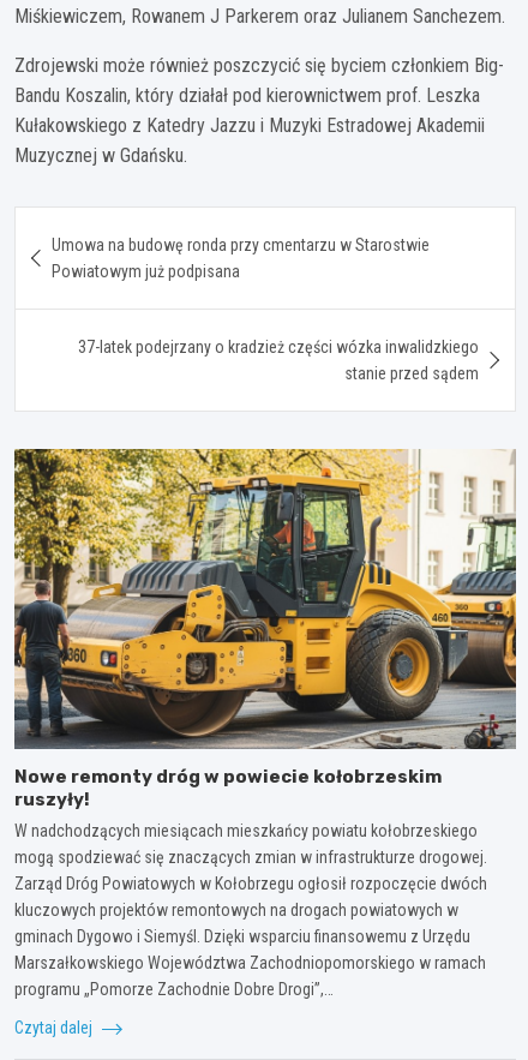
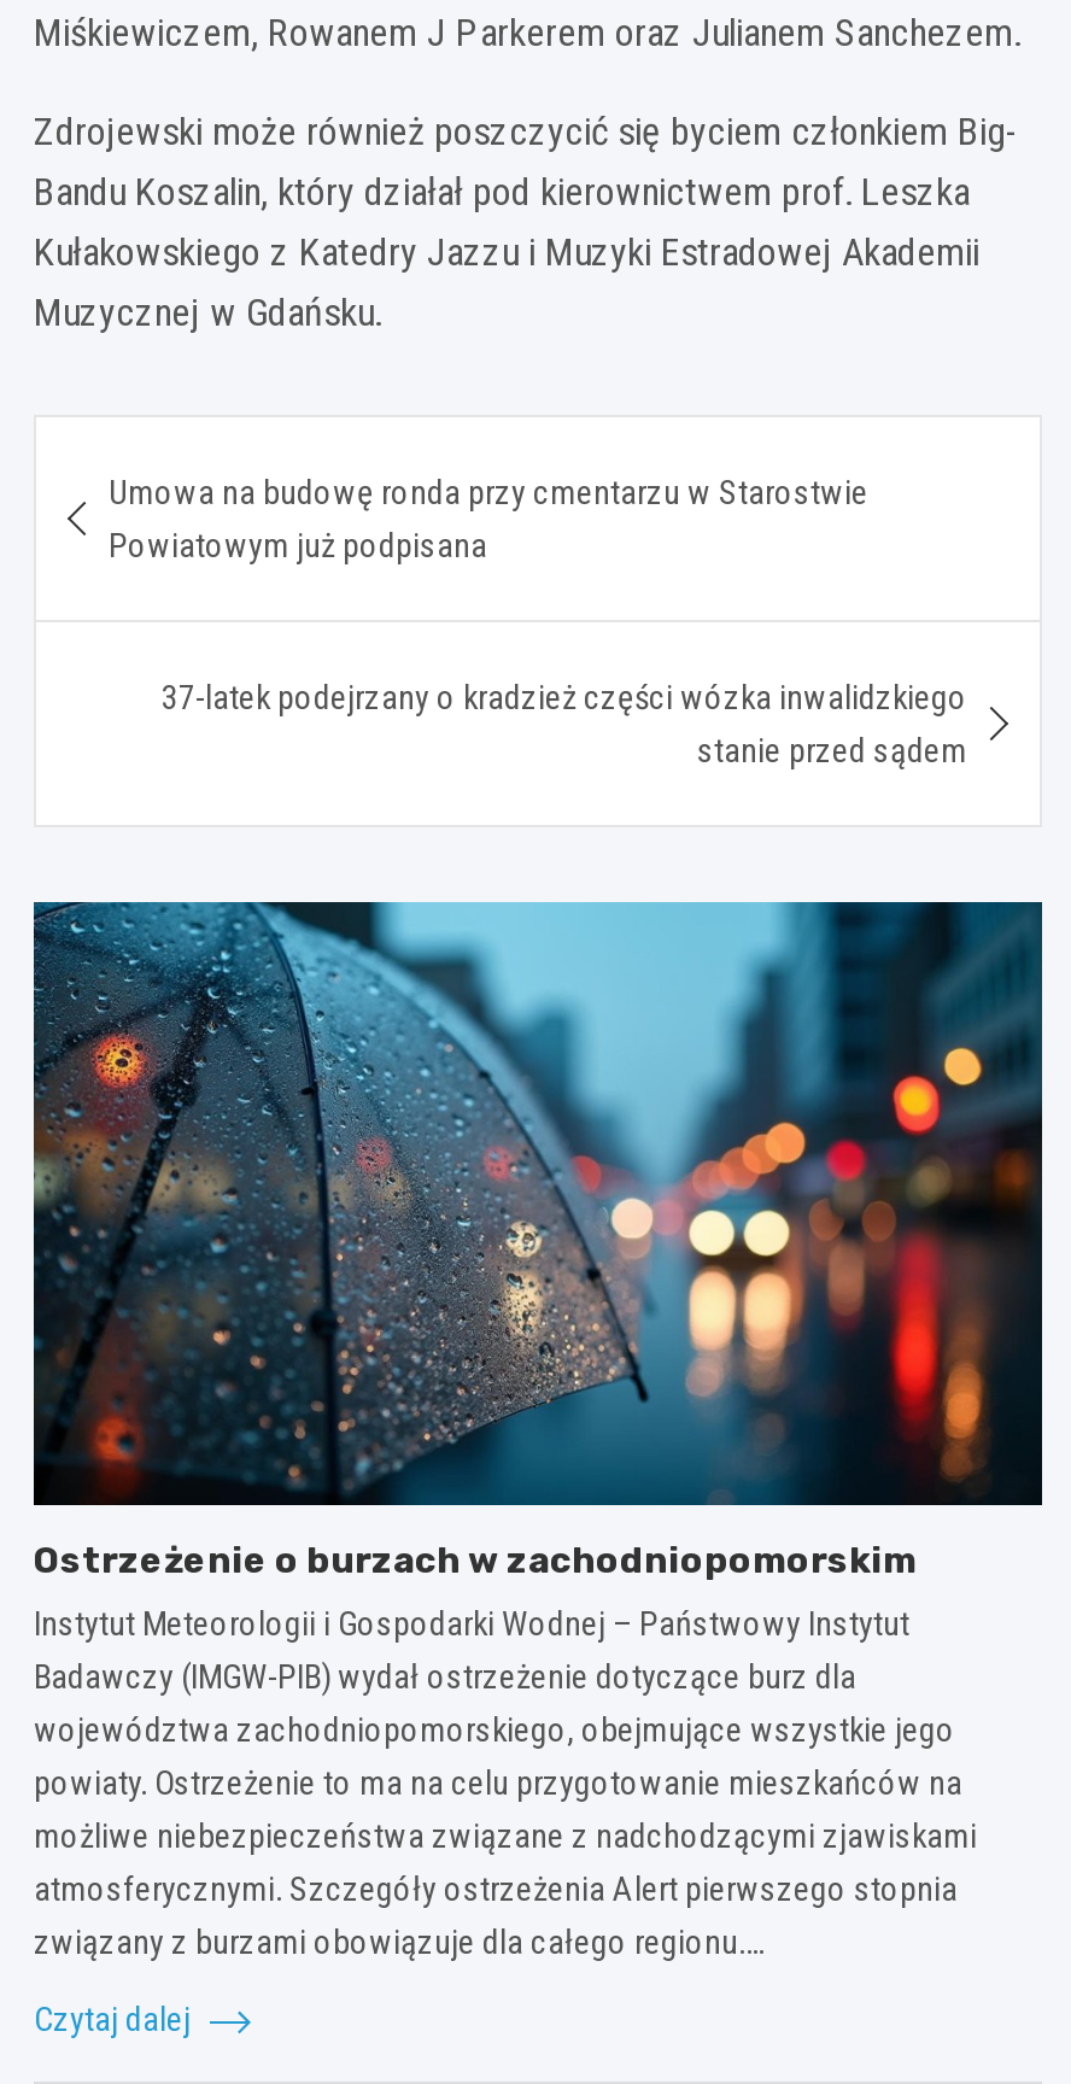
[13,448,517,811] [image] | Nowe remonty dróg w powiecie kołobrzeskim | ruszyły! -> [31,900,1044,1584] [image] | Ostrzeżenie o burzach w zachodniopomorskim
[14,822,487,999] W nadchodzących miesiącach mieszkańcy powiatu kołobrzeskiego | mogą spodziewać się znaczących zmian w infrastrukturze drogowej. | Zarząd Dróg Powiatowych w Kołobrzegu ogłosił rozpoczęcie dwóch | kluczowych projektów remontowych na drogach powiatowych w | gminach Dygowo i Siemyśl. Dzięki wsparciu finansowemu z Urzędu | Marszałkowskiego Województwa Zachodniopomorskiego w ramach | programu „Pomorze Zachodnie Dobre Drogi”,… -> [34,1605,977,1962] Instytut Meteorologii i Gospodarki Wodnej – Państwowy Instytut | Badawczy (IMGW-PIB) wydał ostrzeżenie dotyczące burz dla | województwa zachodniopomorskiego, obejmujące wszystkie jego | powiaty. Ostrzeżenie to ma na celu przygotowanie mieszkańców na | możliwe niebezpieczeństwa związane z nadchodzącymi zjawiskami | atmosferycznymi. Szczegóły ostrzeżenia Alert pierwszego stopnia | związany z burzami obowiązuje dla całego regionu.…

